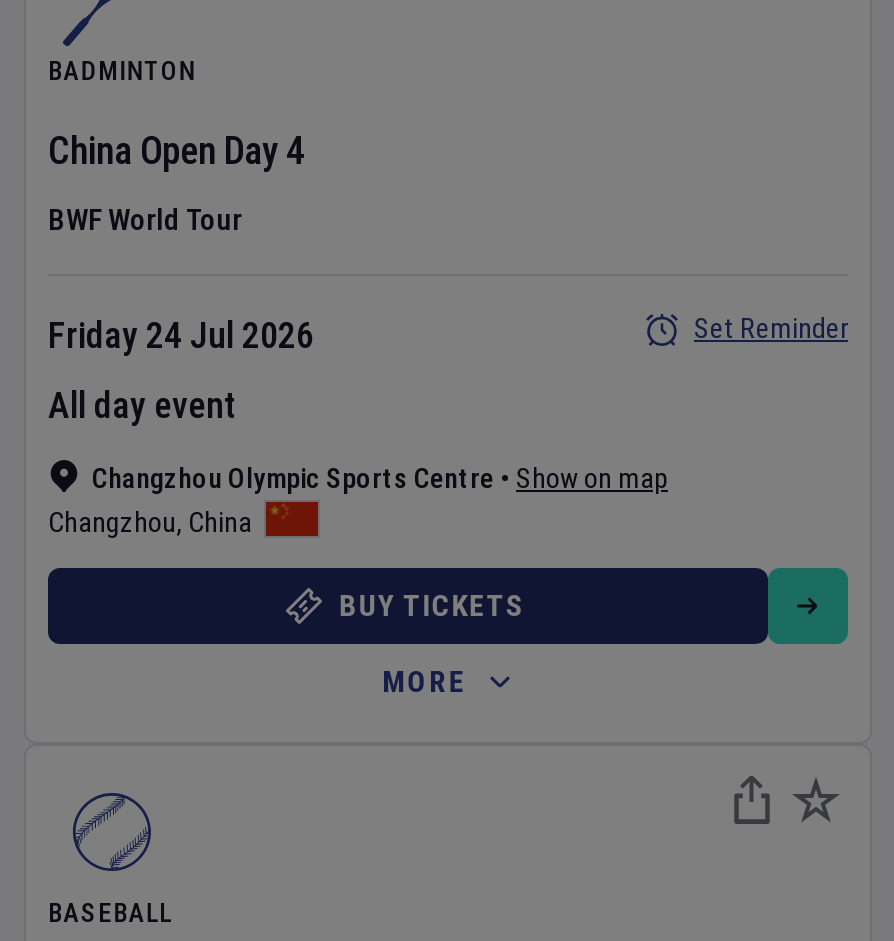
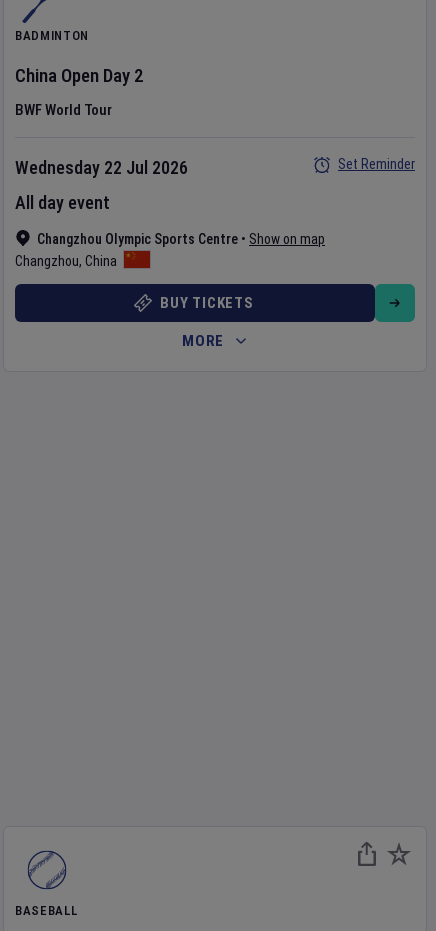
[48,128,306,174] China Open Day 4 -> [15,64,144,87] China Open Day 2
[48,314,314,356] Friday 24 Jul 2026 -> [15,157,188,178] Wednesday 22 Jul 2026

